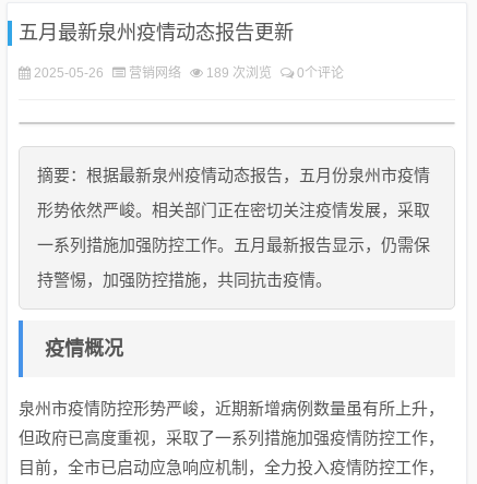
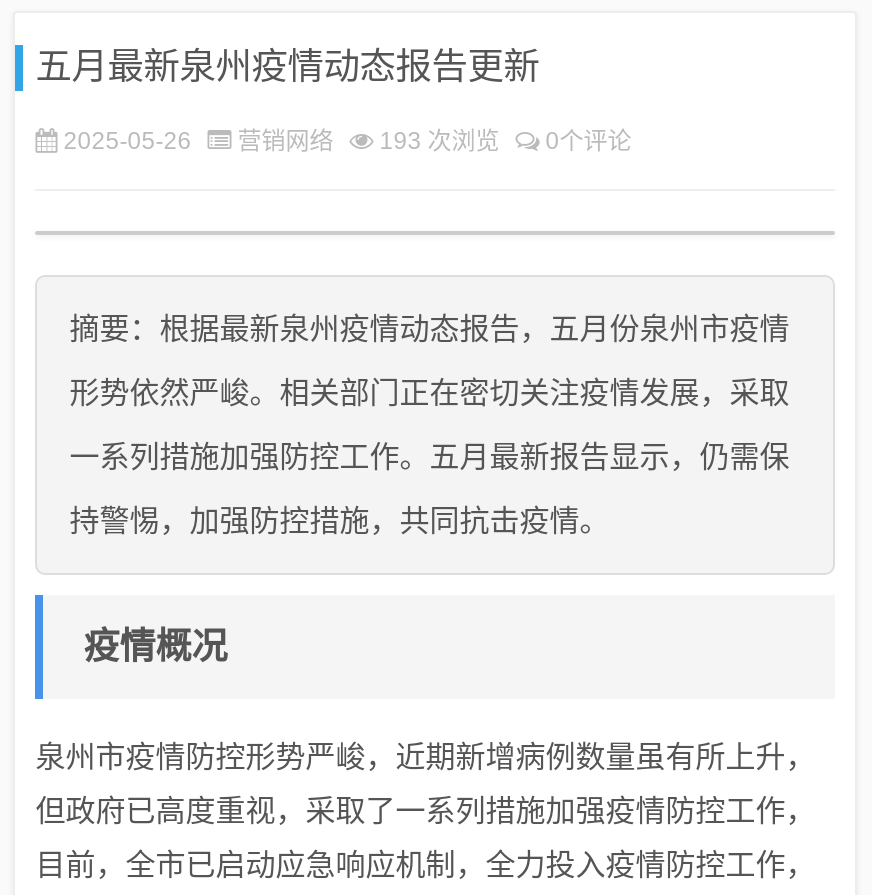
[31,65,344,81] 2025-05-26 营销网络 189 次浏览 0个评论 -> [57,127,631,155] 2025-05-26 营销网络 193 次浏览 0个评论

